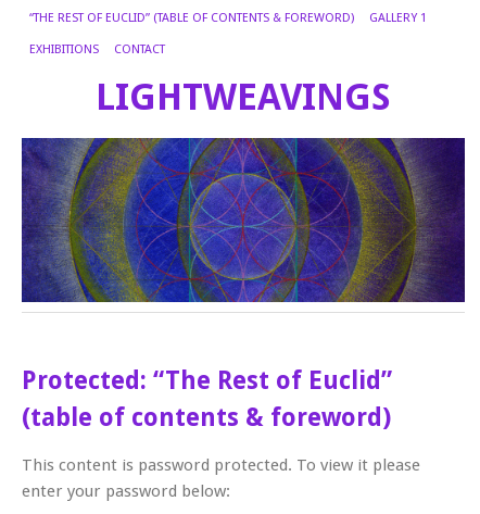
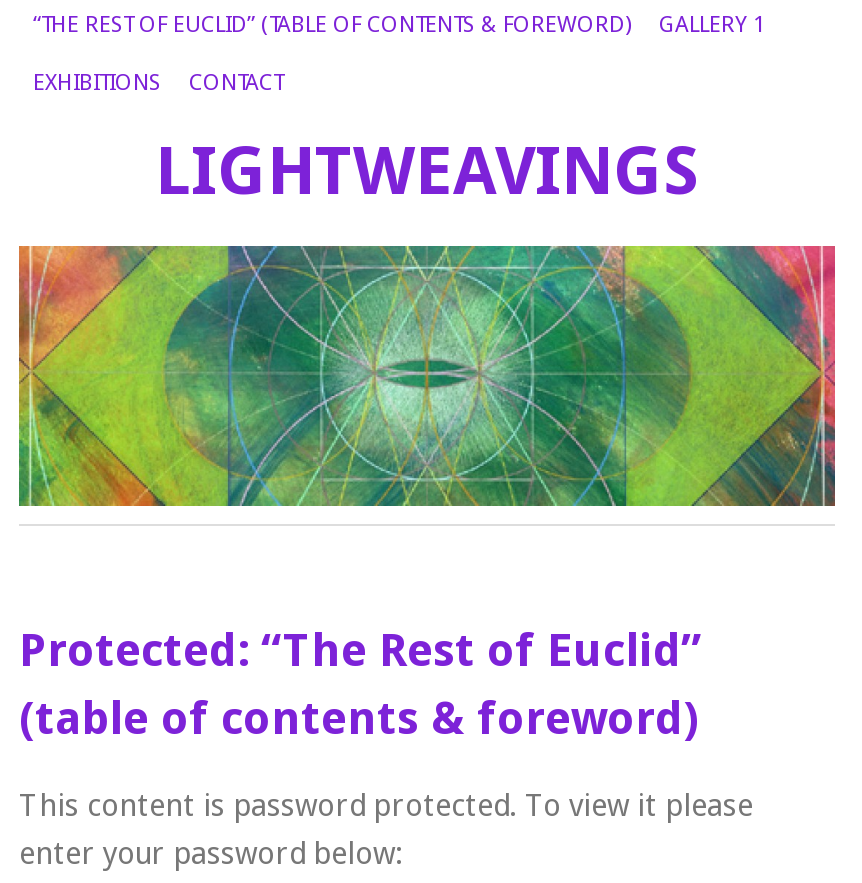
[21,137,466,303] [image] -> [17,244,837,508] [image]

